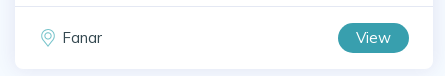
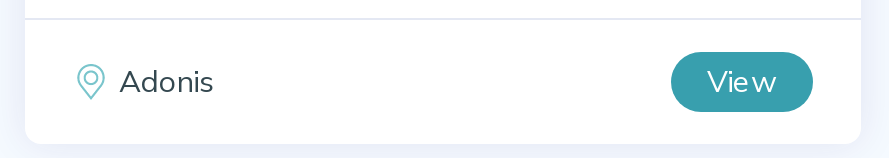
[62,28,102,47] Fanar -> [119,61,215,99] Adonis

